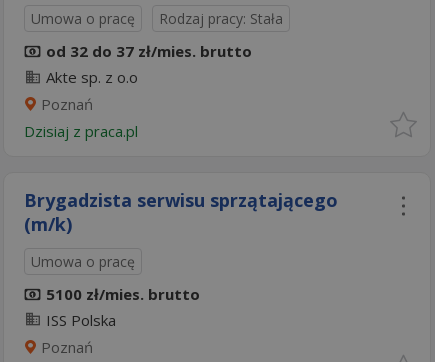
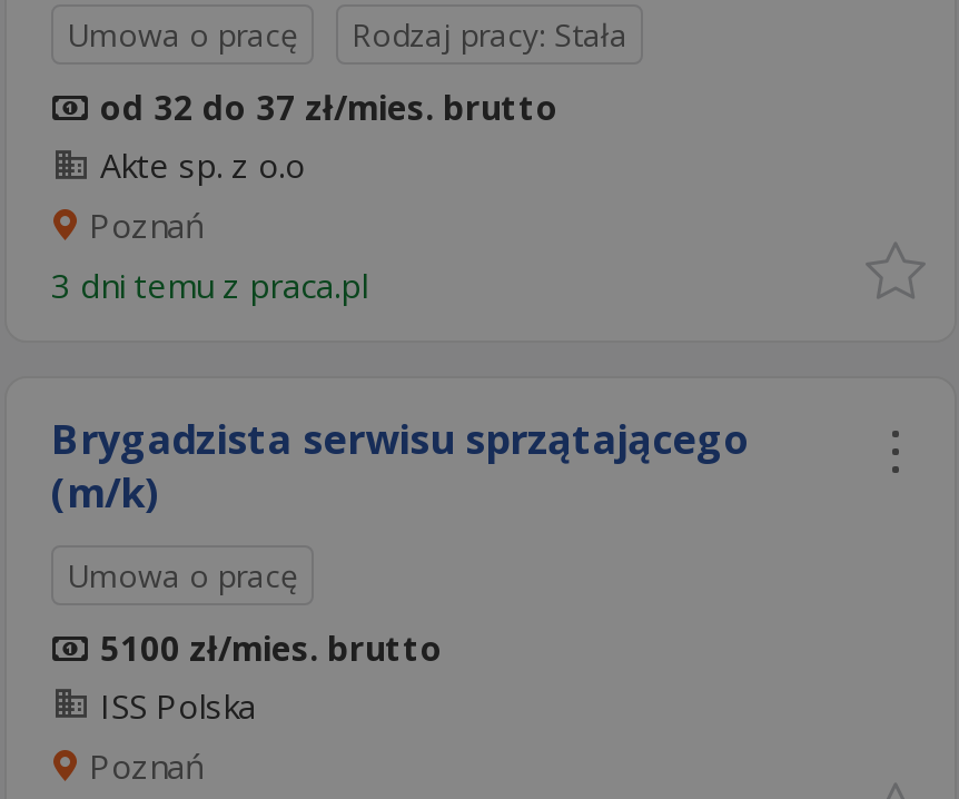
[24,121,142,141] Dzisiaj z praca.pl -> [51,263,376,307] 3 dni temu z praca.pl

